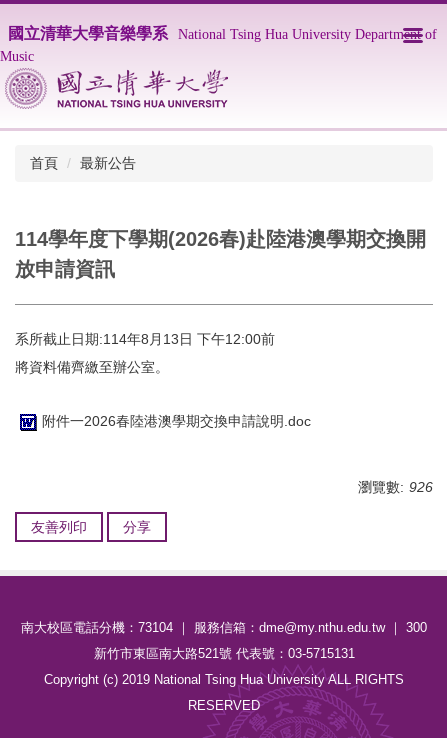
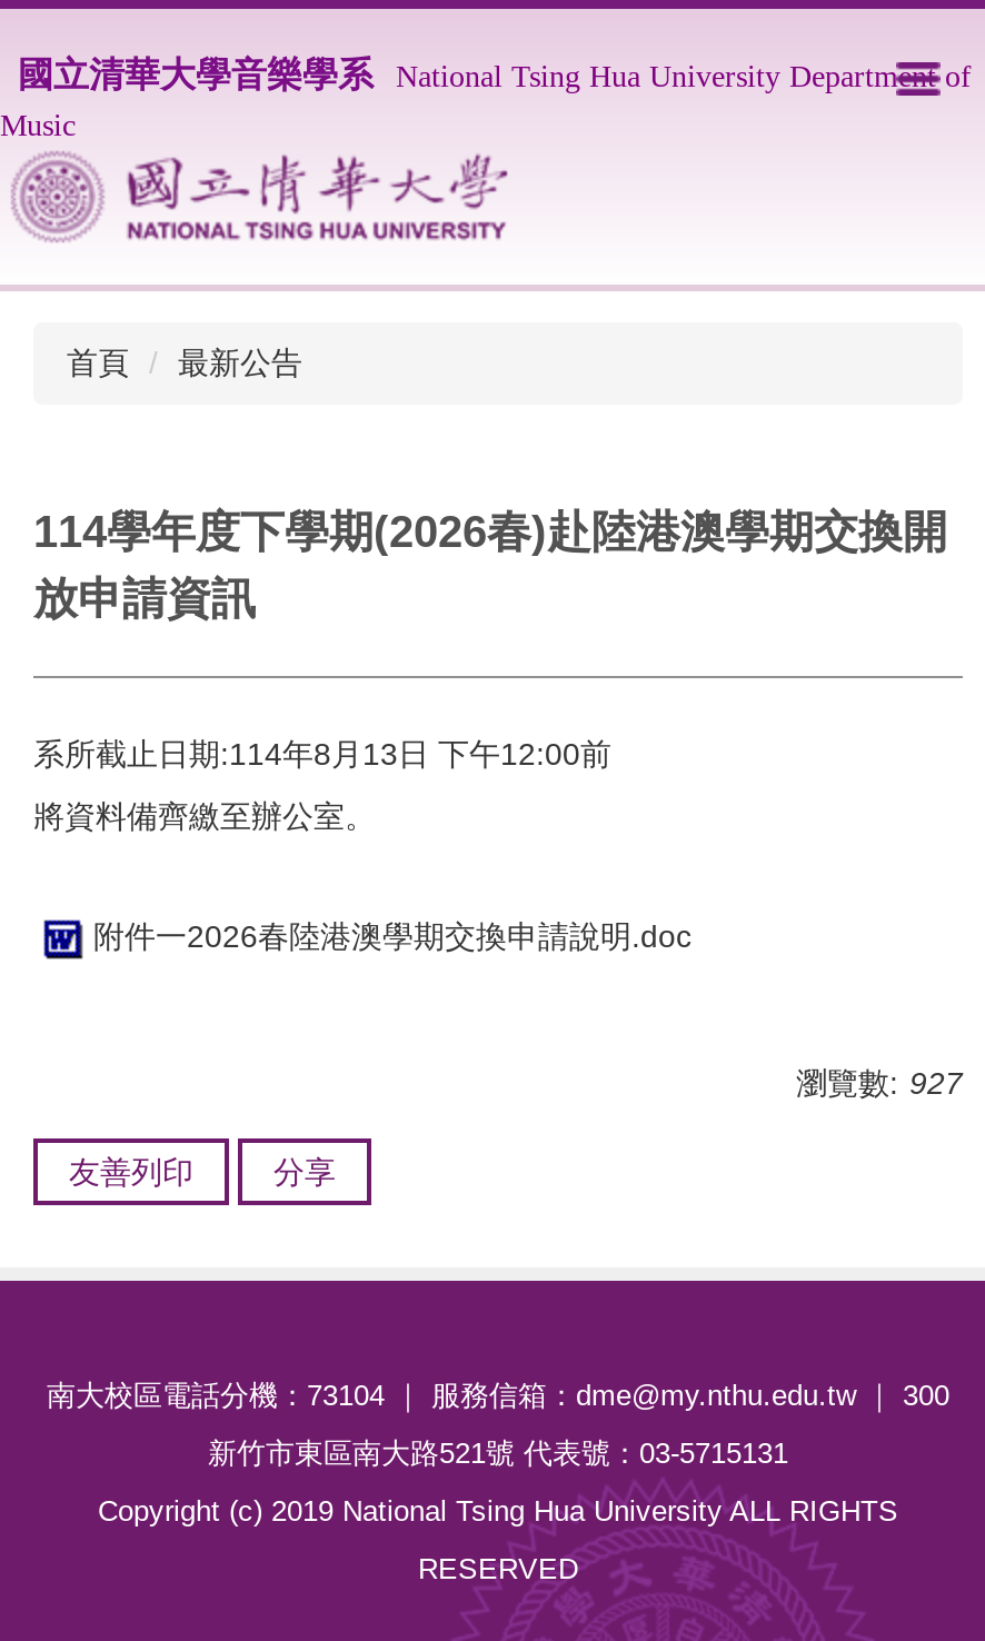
[358,479,433,495] 瀏覽數: 926 -> [796,1065,963,1101] 瀏覽數: 927

